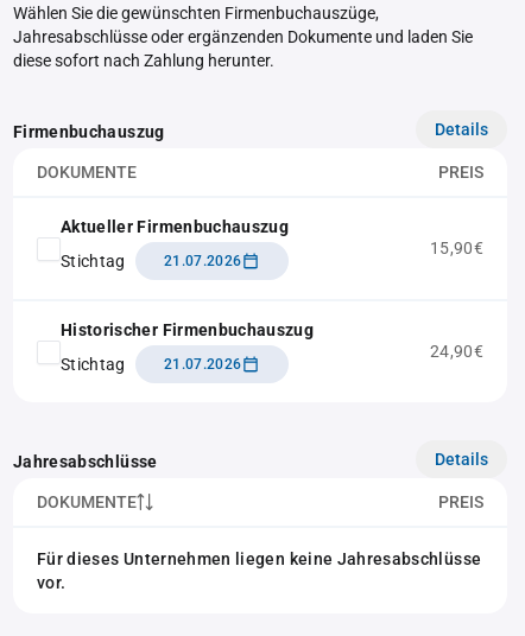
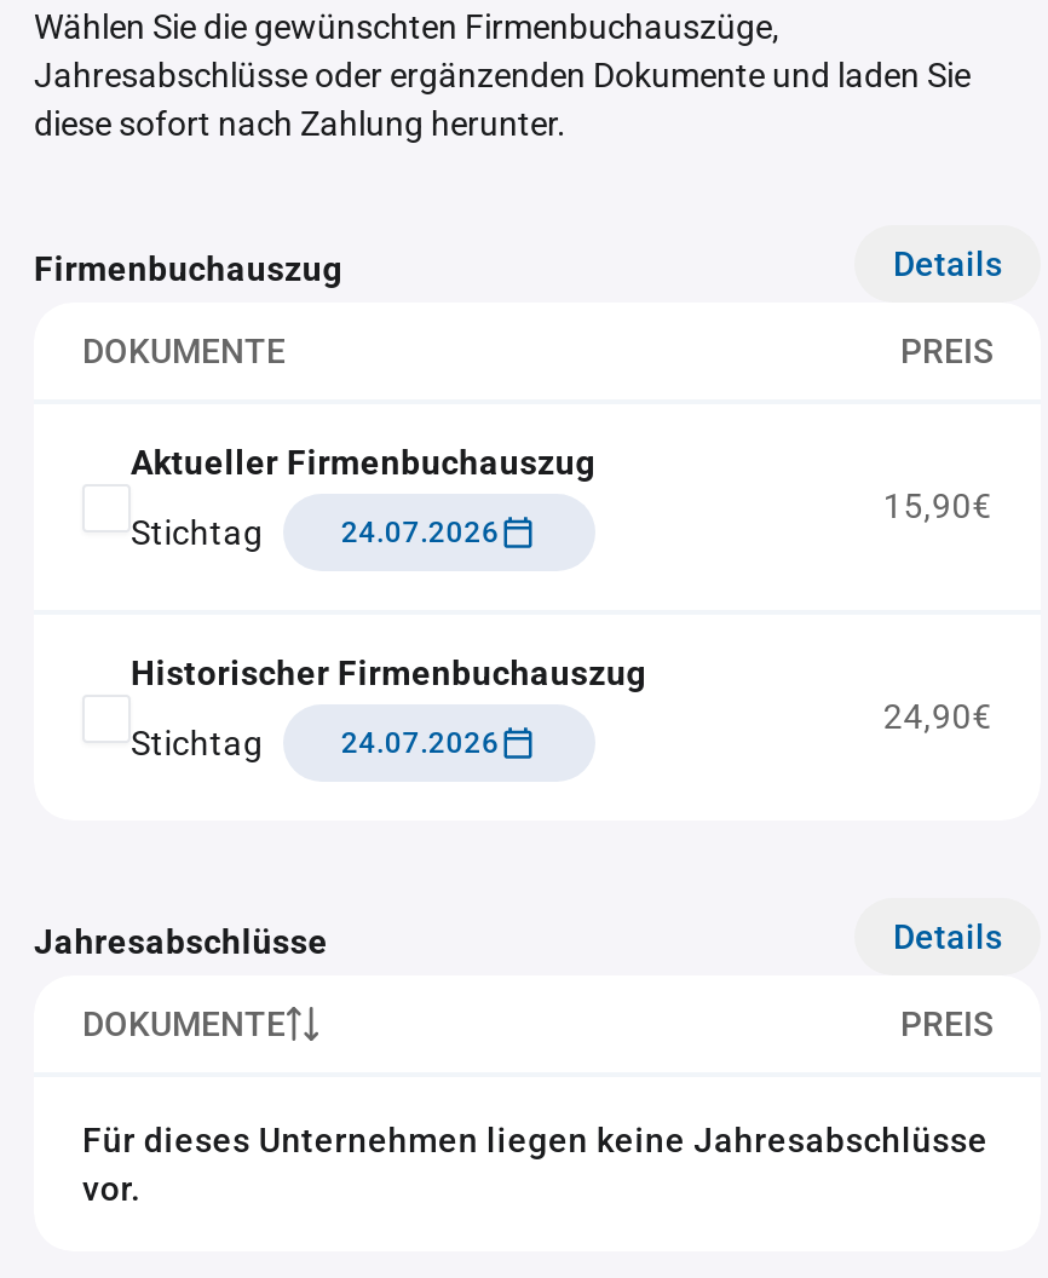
[164,253,241,269] 21.07.2026 -> [341,516,499,549] 24.07.2026
[164,356,241,373] 21.07.2026 -> [341,726,499,760] 24.07.2026

